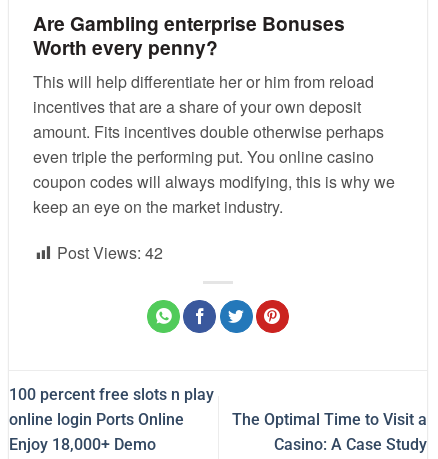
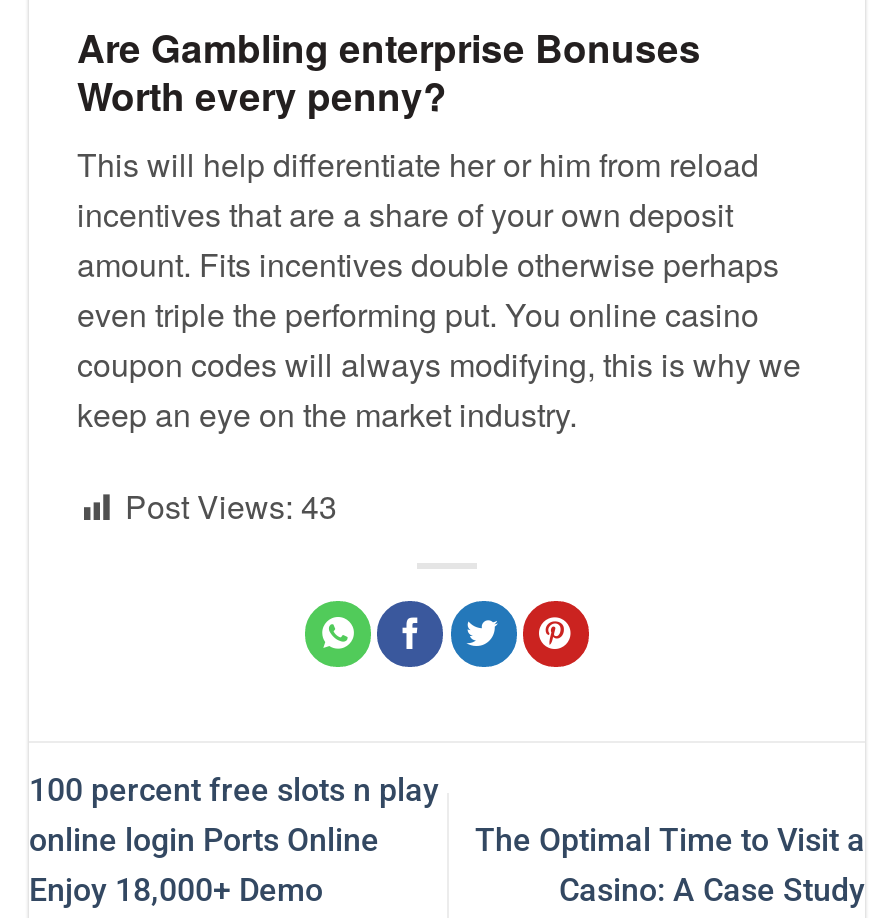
[57,241,163,264] Post Views: 42 -> [125,482,337,528] Post Views: 43

